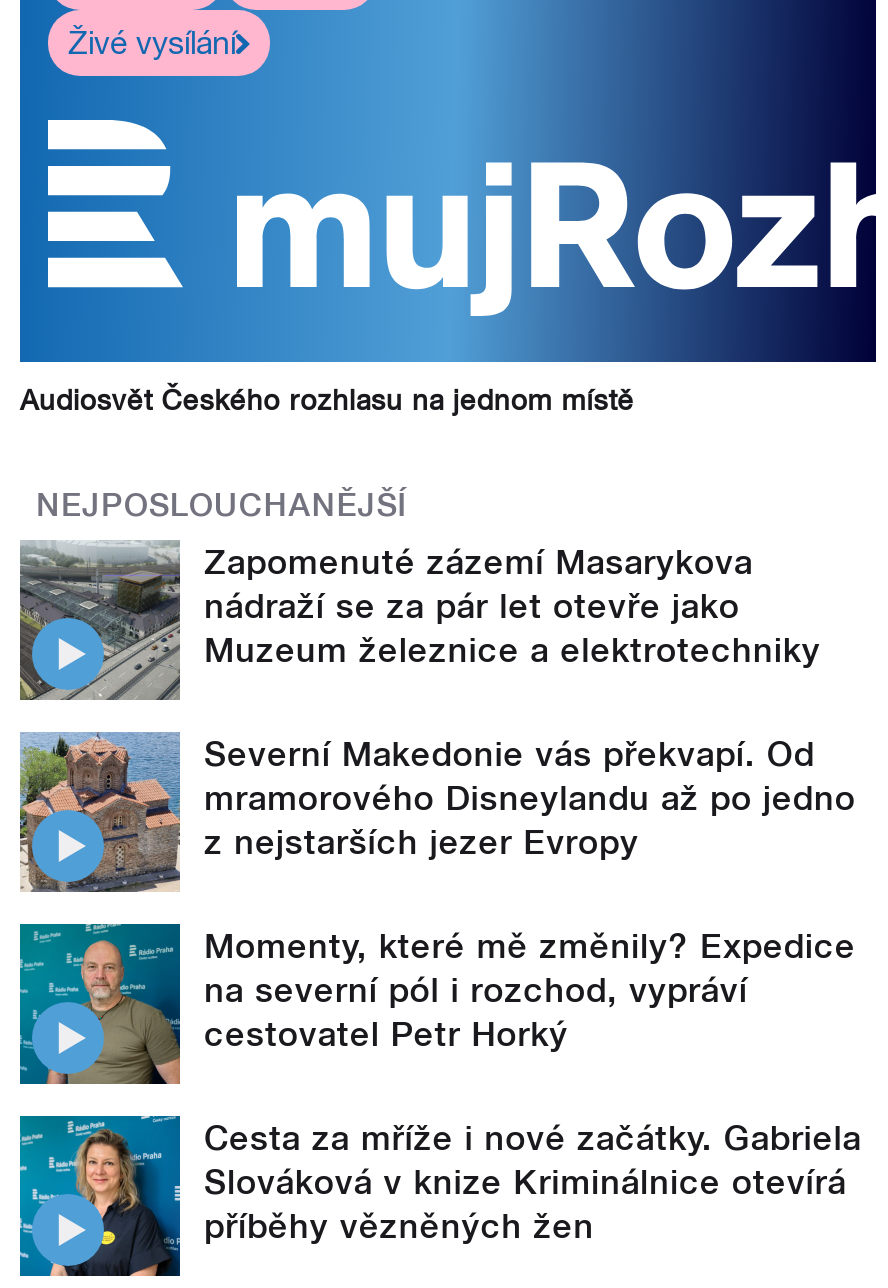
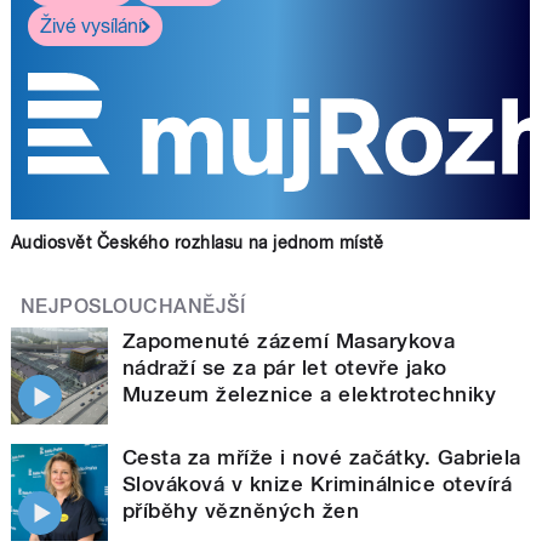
[18,734,856,1054] [image] | Severní Makedonie vás překvapí. Od | mramorového Disneylandu až po jedno | z nejstarších jezer Evropy | Momenty, které mě změnily? Expedice | na severní pól i rozchod, vypráví | cestovatel Petr Horký -> none
[18,922,180,1086] [image] -> none

